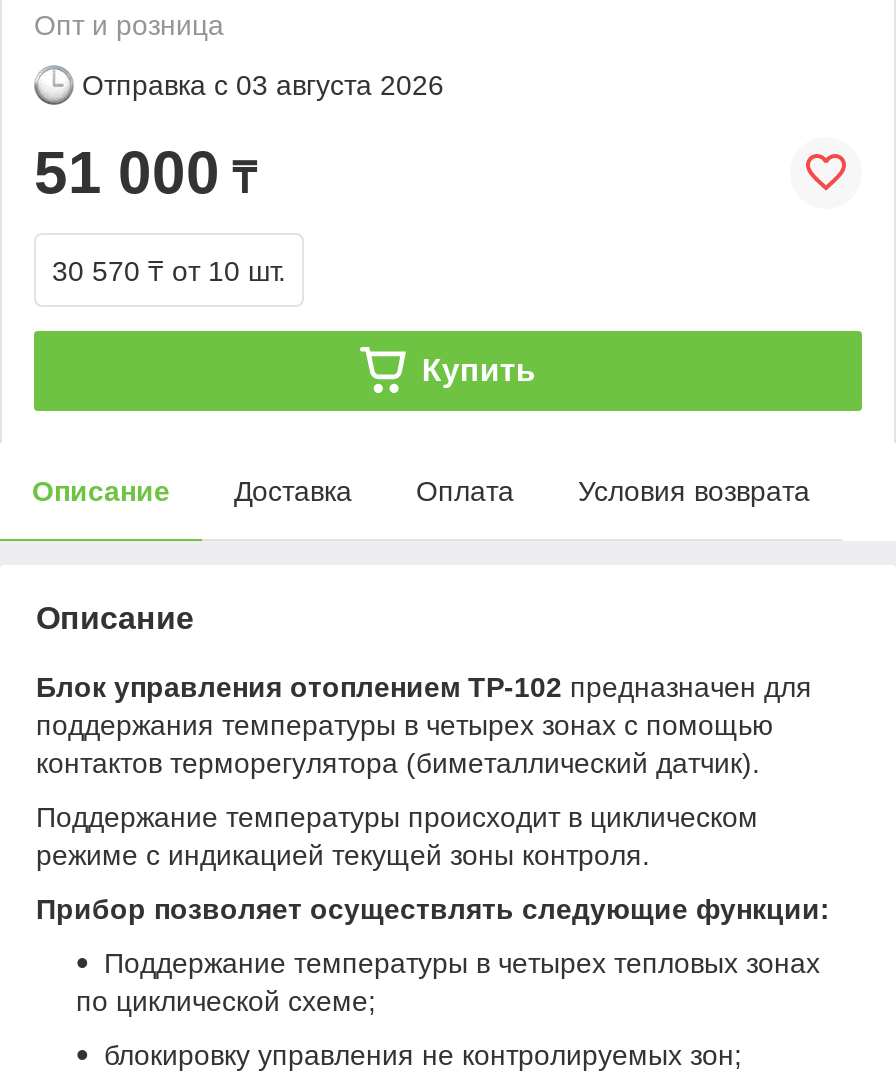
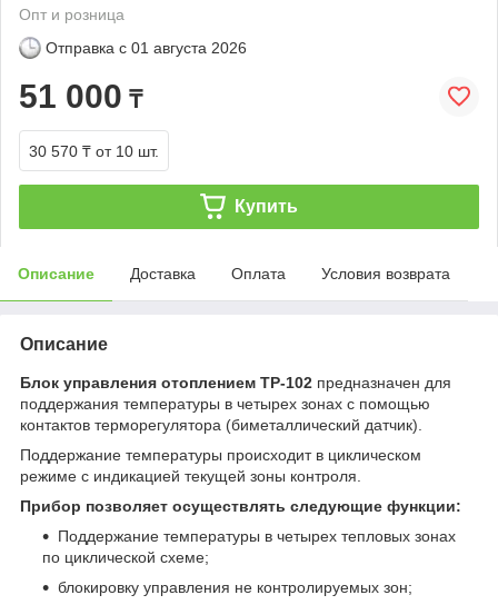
[82,69,444,101] Отправка с 03 августа 2026 -> [46,39,247,56] Отправка с 01 августа 2026

